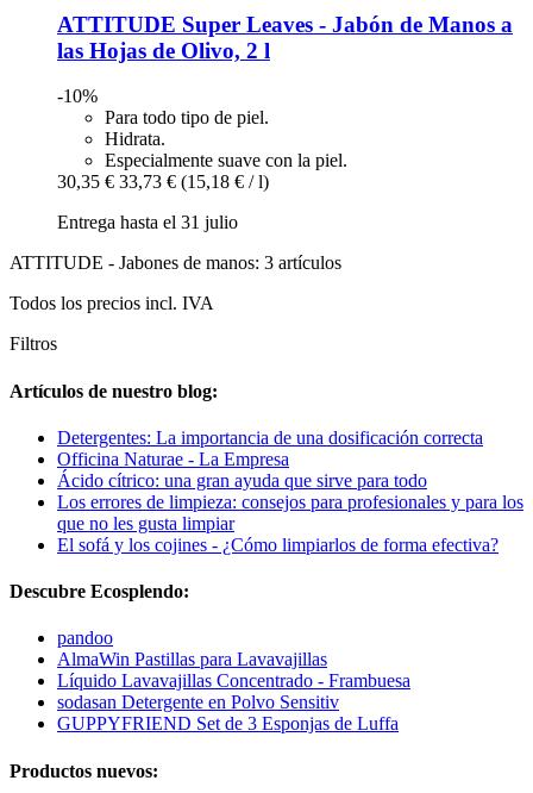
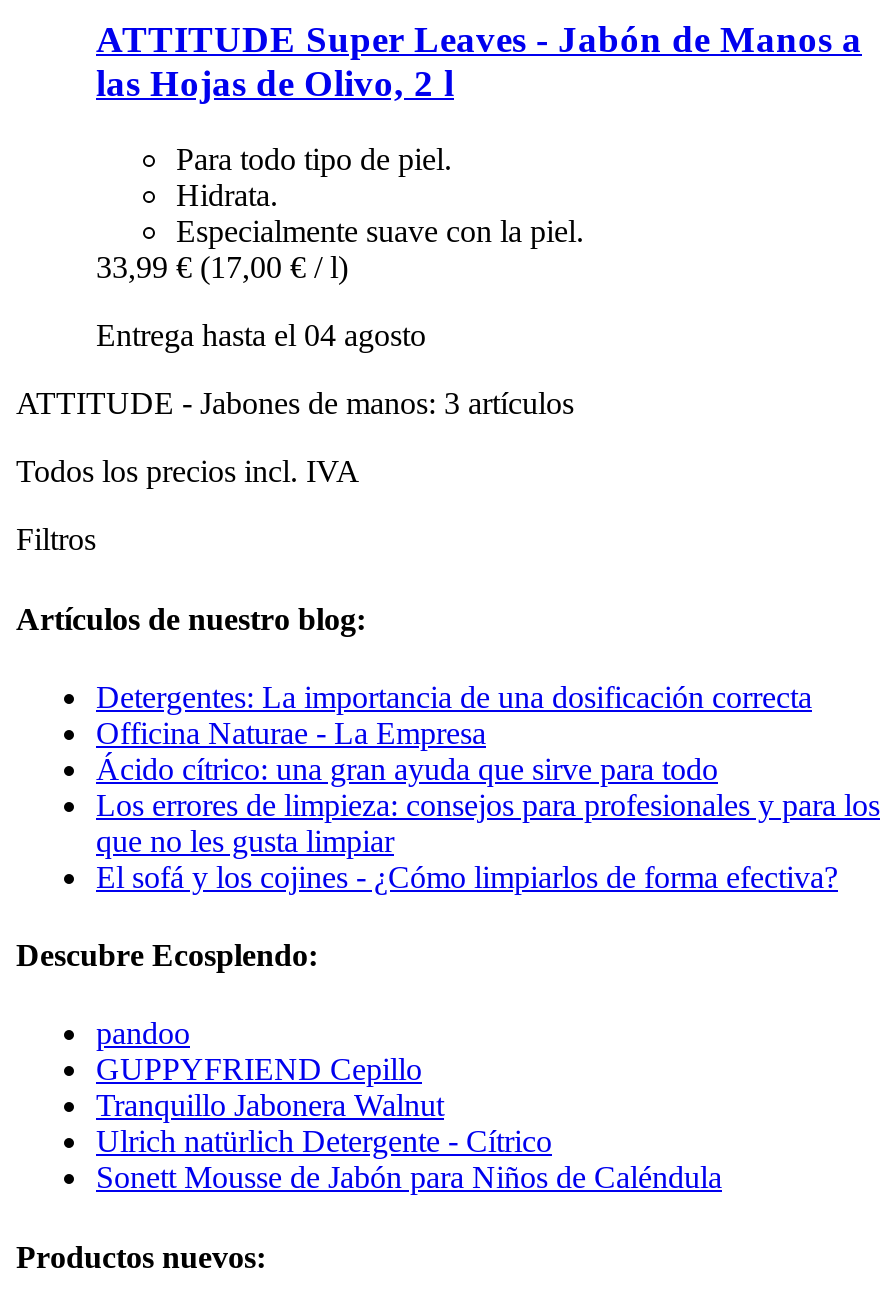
[57,86,98,106] -10% -> none
[57,172,269,192] 30,35 € 33,73 € (15,18 € / l) -> [96,251,348,285] 33,99 € (17,00 € / l)
[57,212,238,233] Entrega hasta el 31 julio -> [96,319,426,353] Entrega hasta el 04 agosto
[57,650,410,734] AlmaWin Pastillas para Lavavajillas | Líquido Lavavajillas Concentrado - Frambuesa | sodasan Detergente en Polvo Sensitiv | GUPPYFRIEND Set de 3 Esponjas de Luffa -> [96,1053,722,1195] GUPPYFRIEND Cepillo | Tranquillo Jabonera Walnut | Ulrich natürlich Detergente - Cítrico | Sonett Mousse de Jabón para Niños de Caléndula

